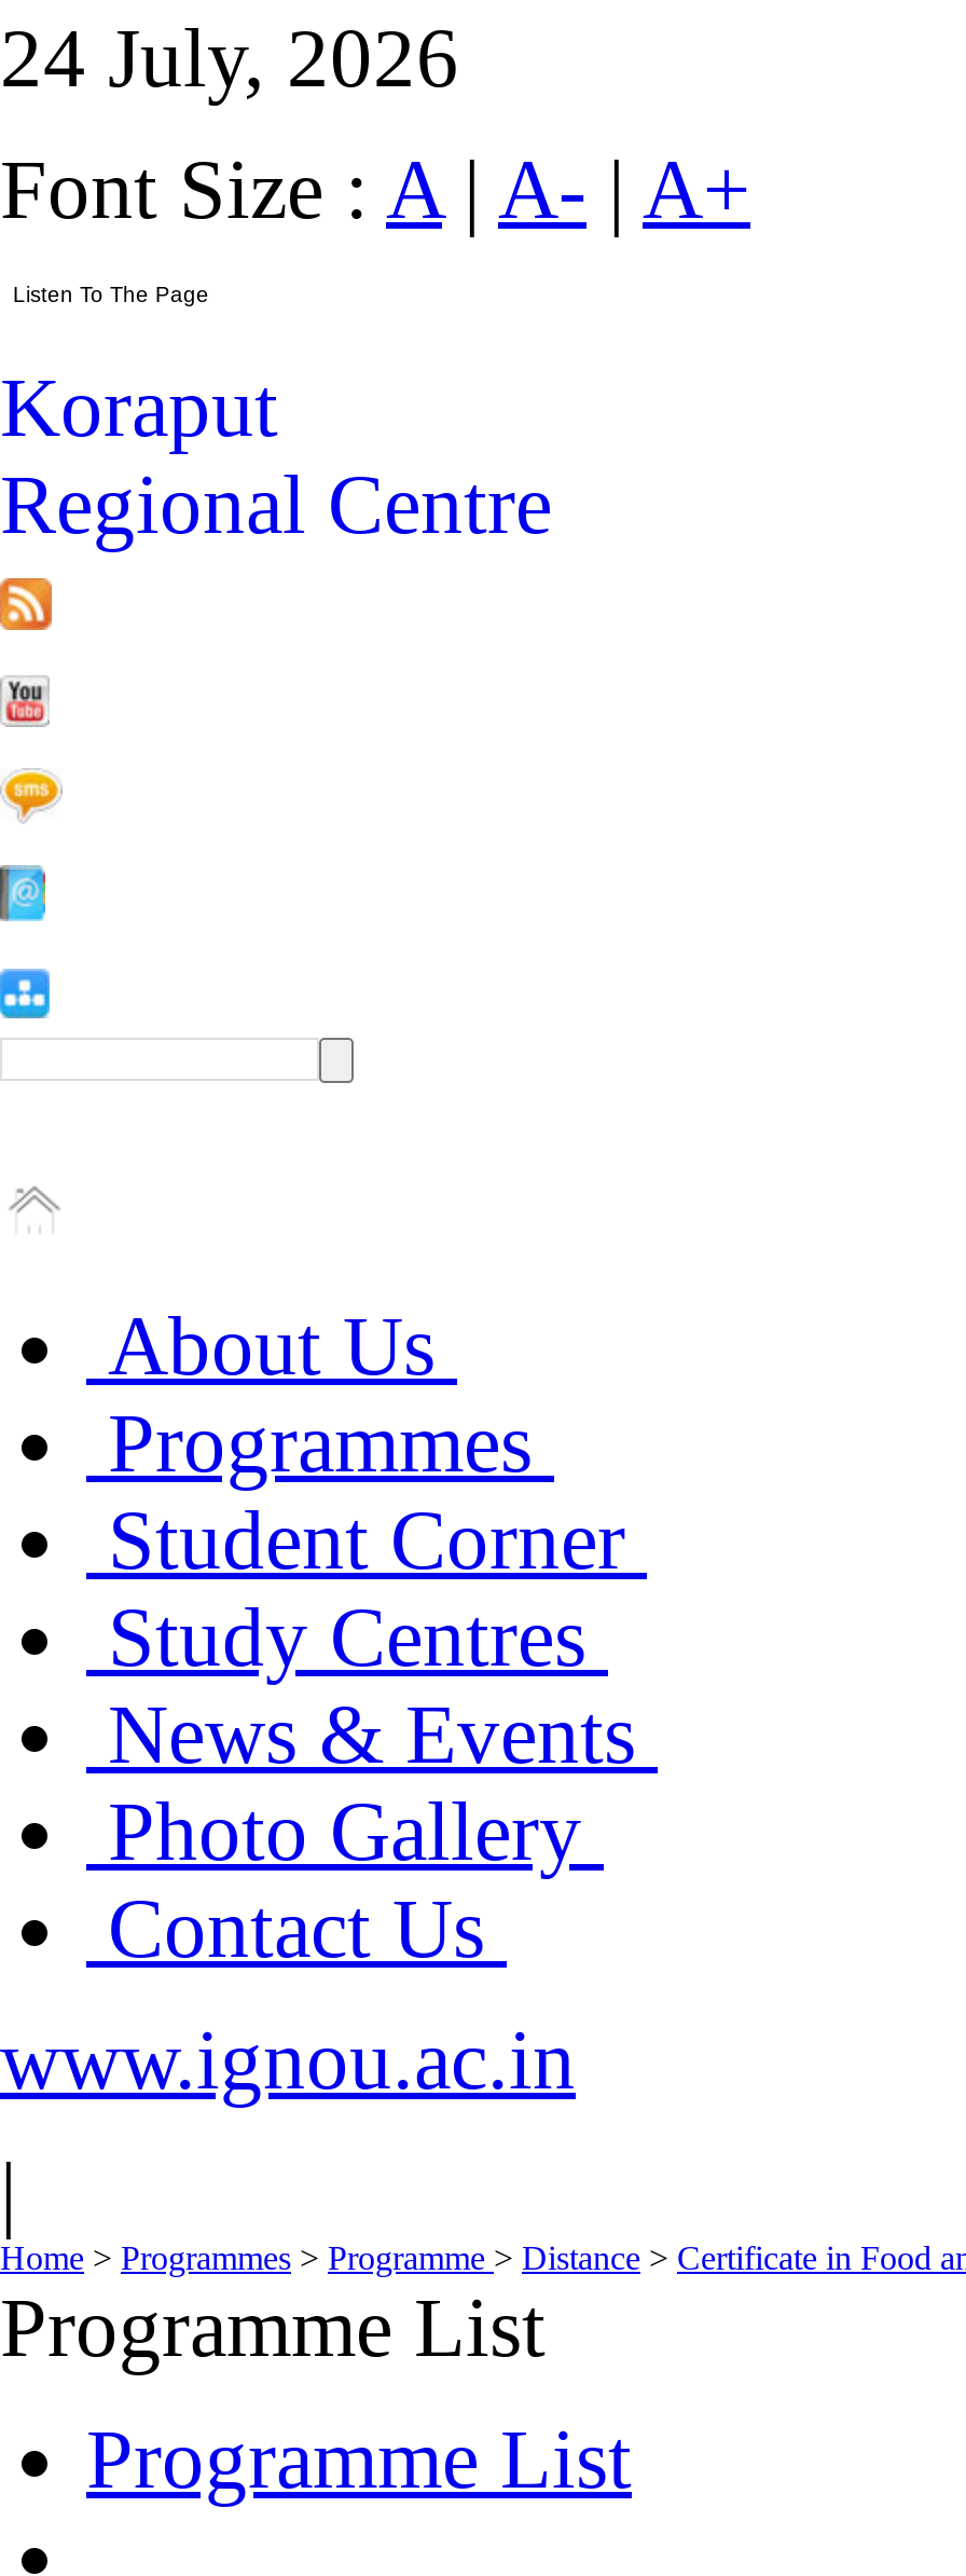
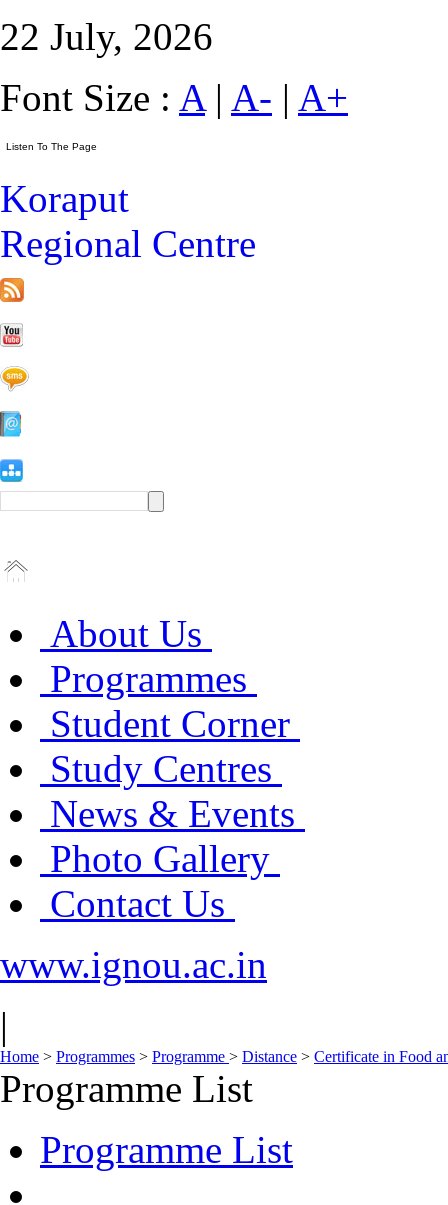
[0,11,459,104] 24 July, 2026 -> [0,15,213,58] 22 July, 2026

